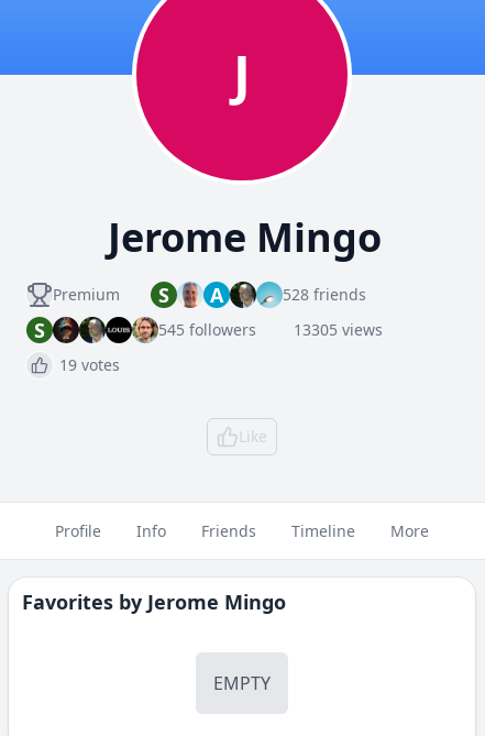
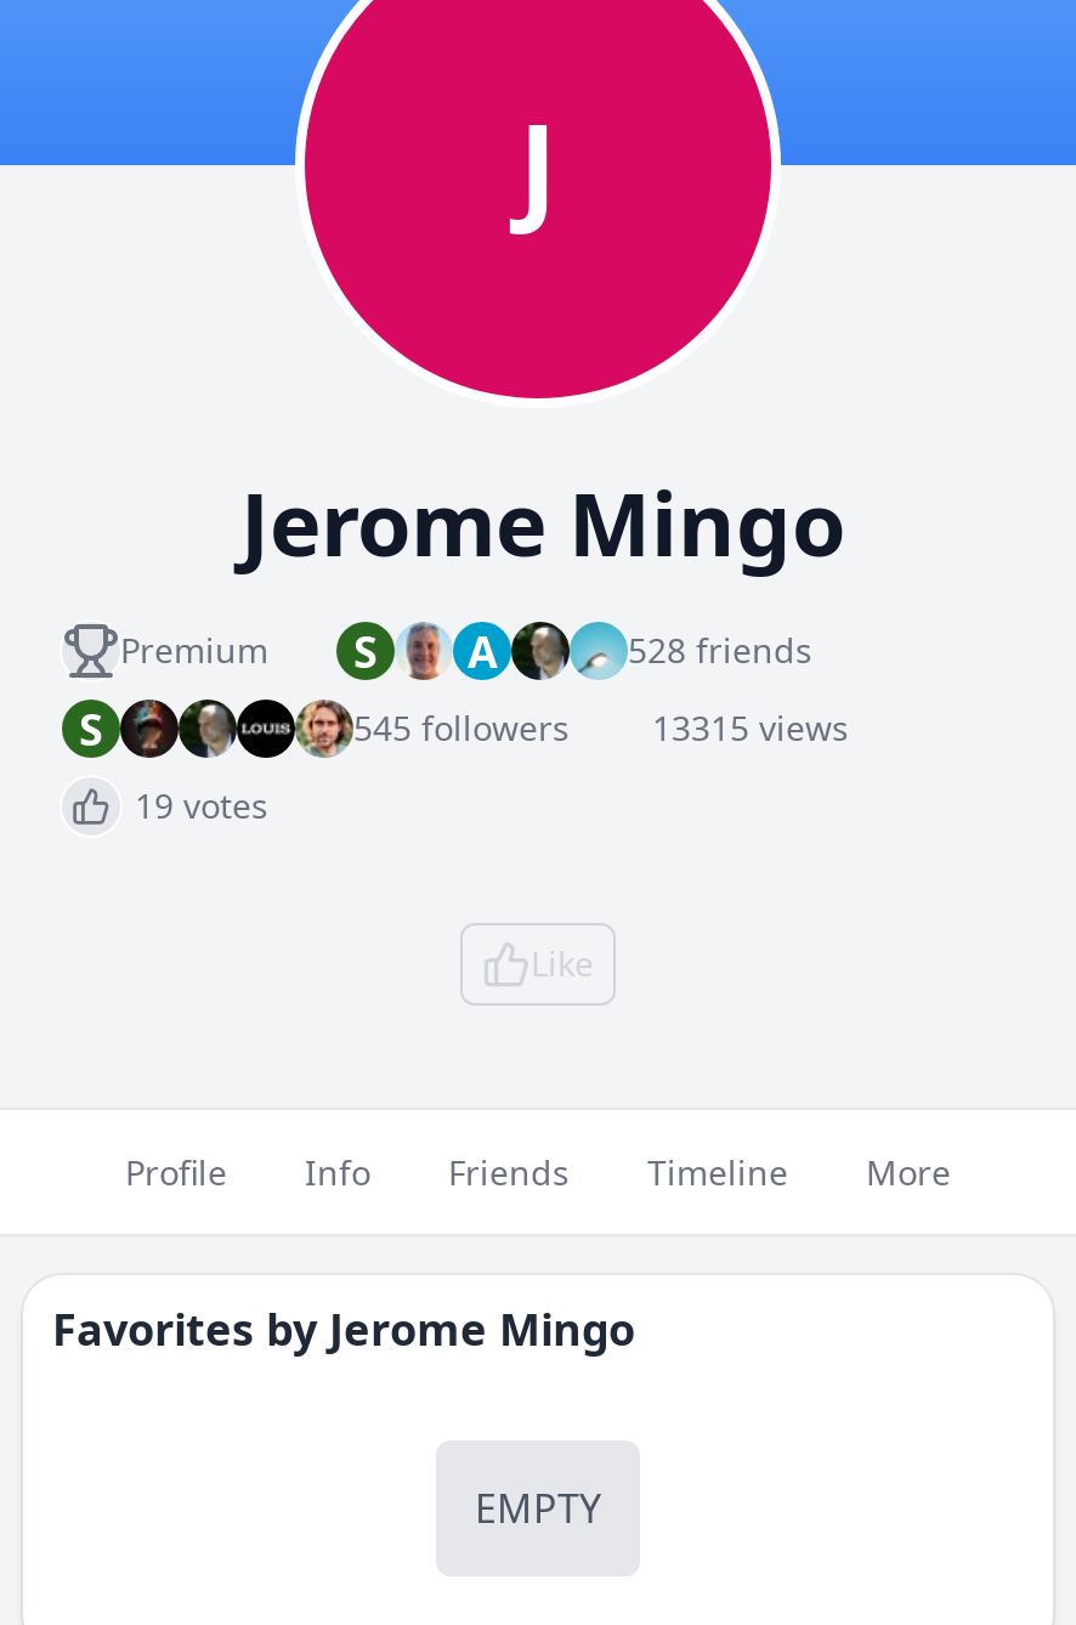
[158,319,383,340] 545 followers 13305 views -> [353,704,849,751] 545 followers 13315 views

